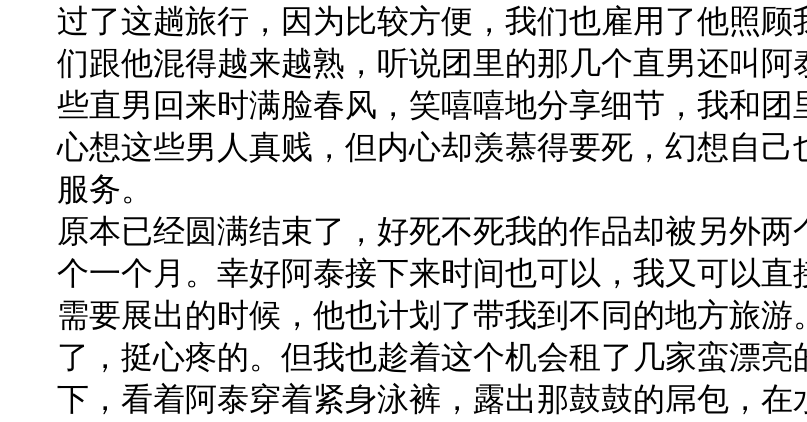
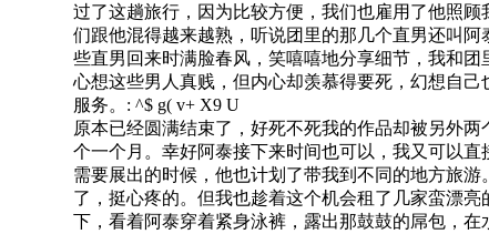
[57,172,153,206] 服务。 -> [73,95,240,114] 服务。: ^$ g( v+ X9 U

